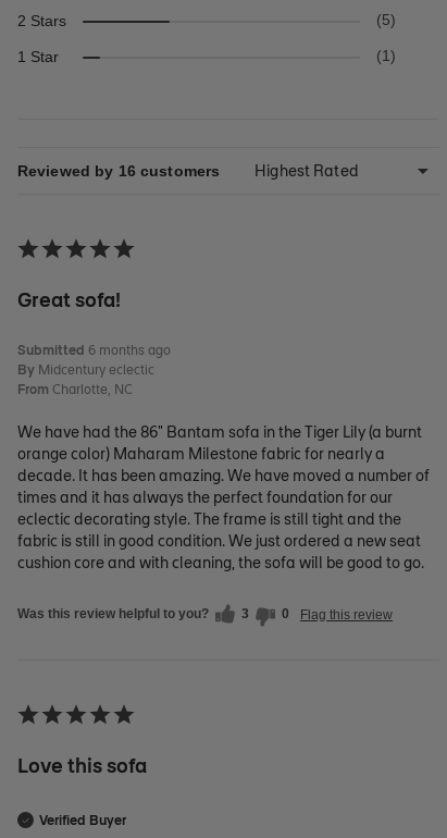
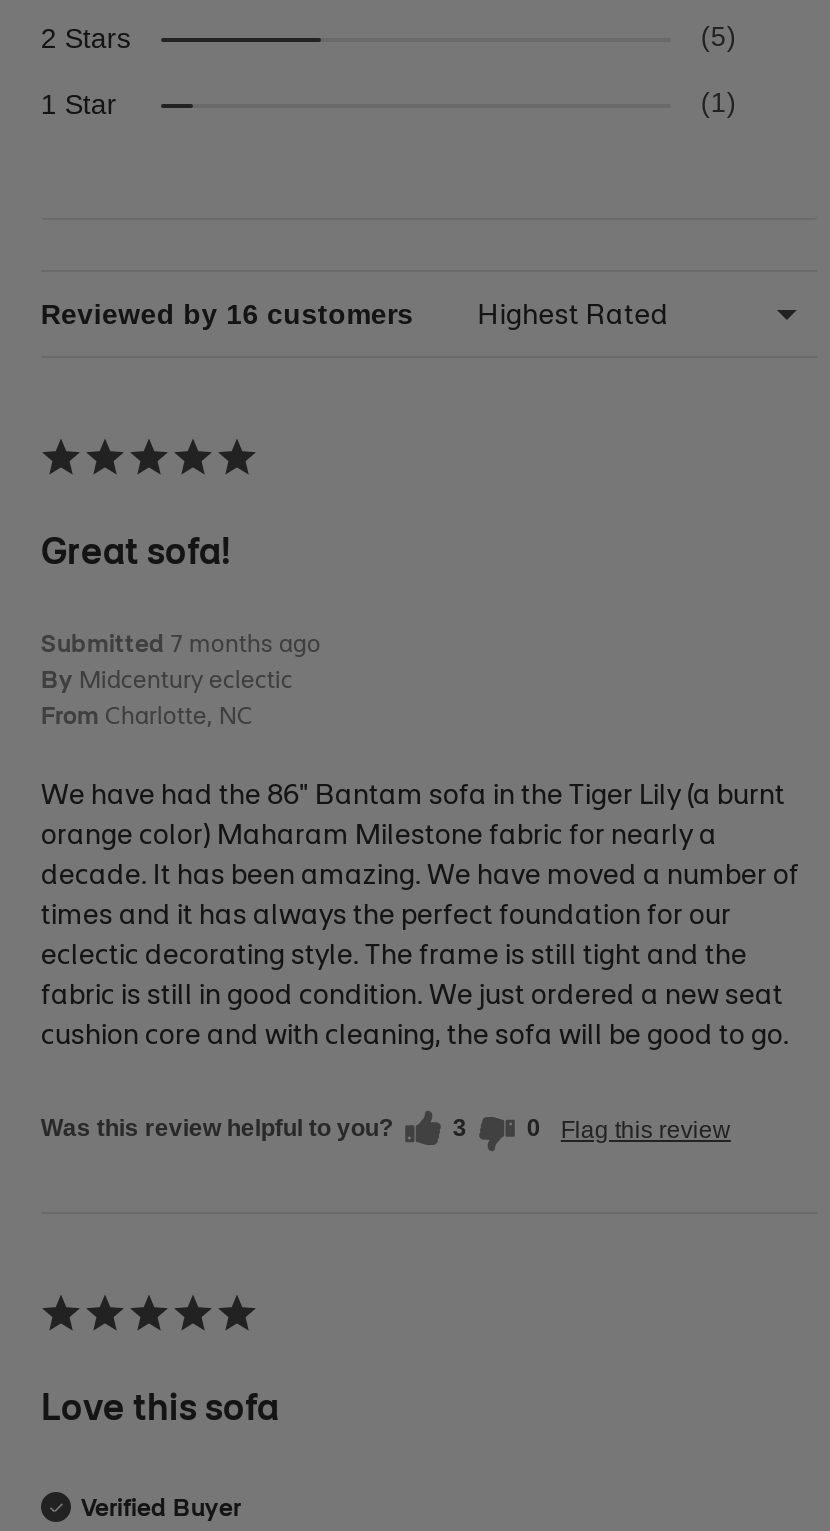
[17,342,171,358] Submitted 6 months ago -> [41,628,321,658] Submitted 7 months ago

